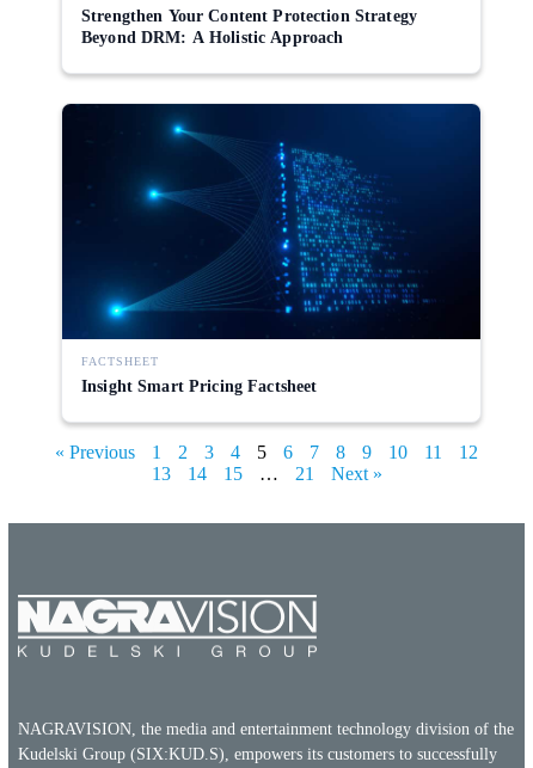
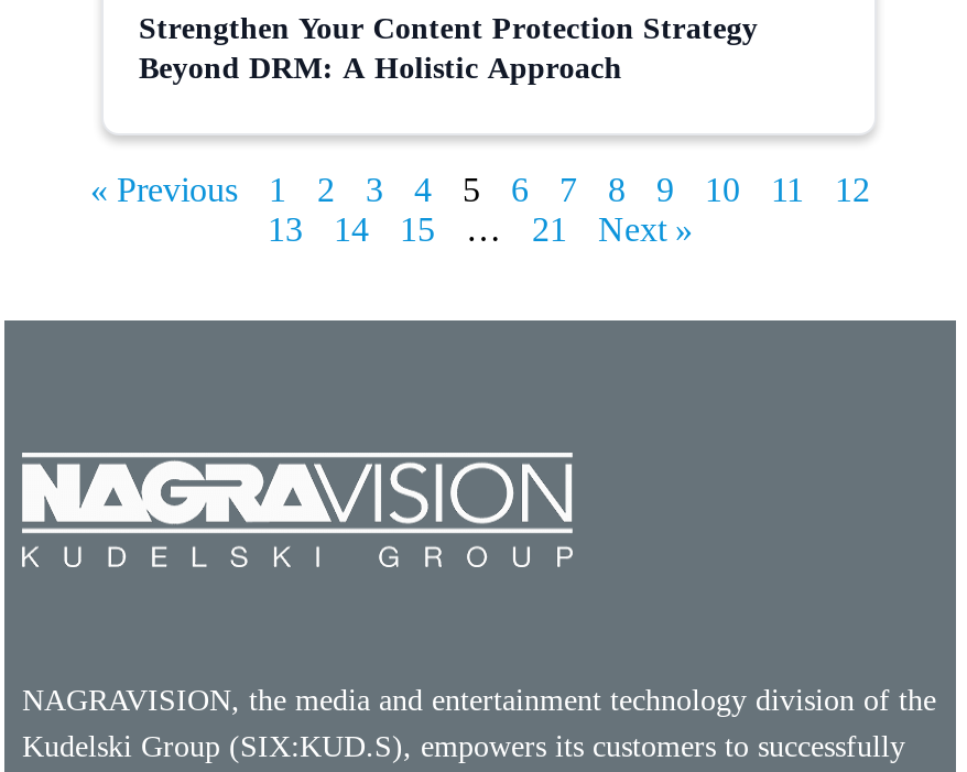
[61,103,482,395] [image] | FACTSHEET | Insight Smart Pricing Factsheet -> none

